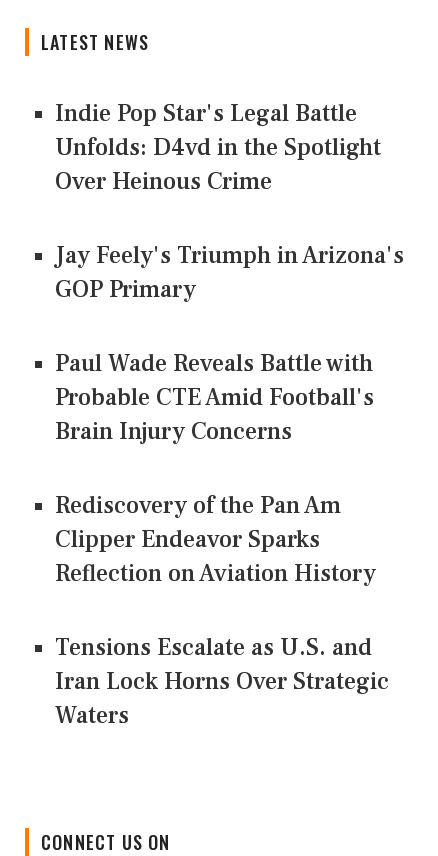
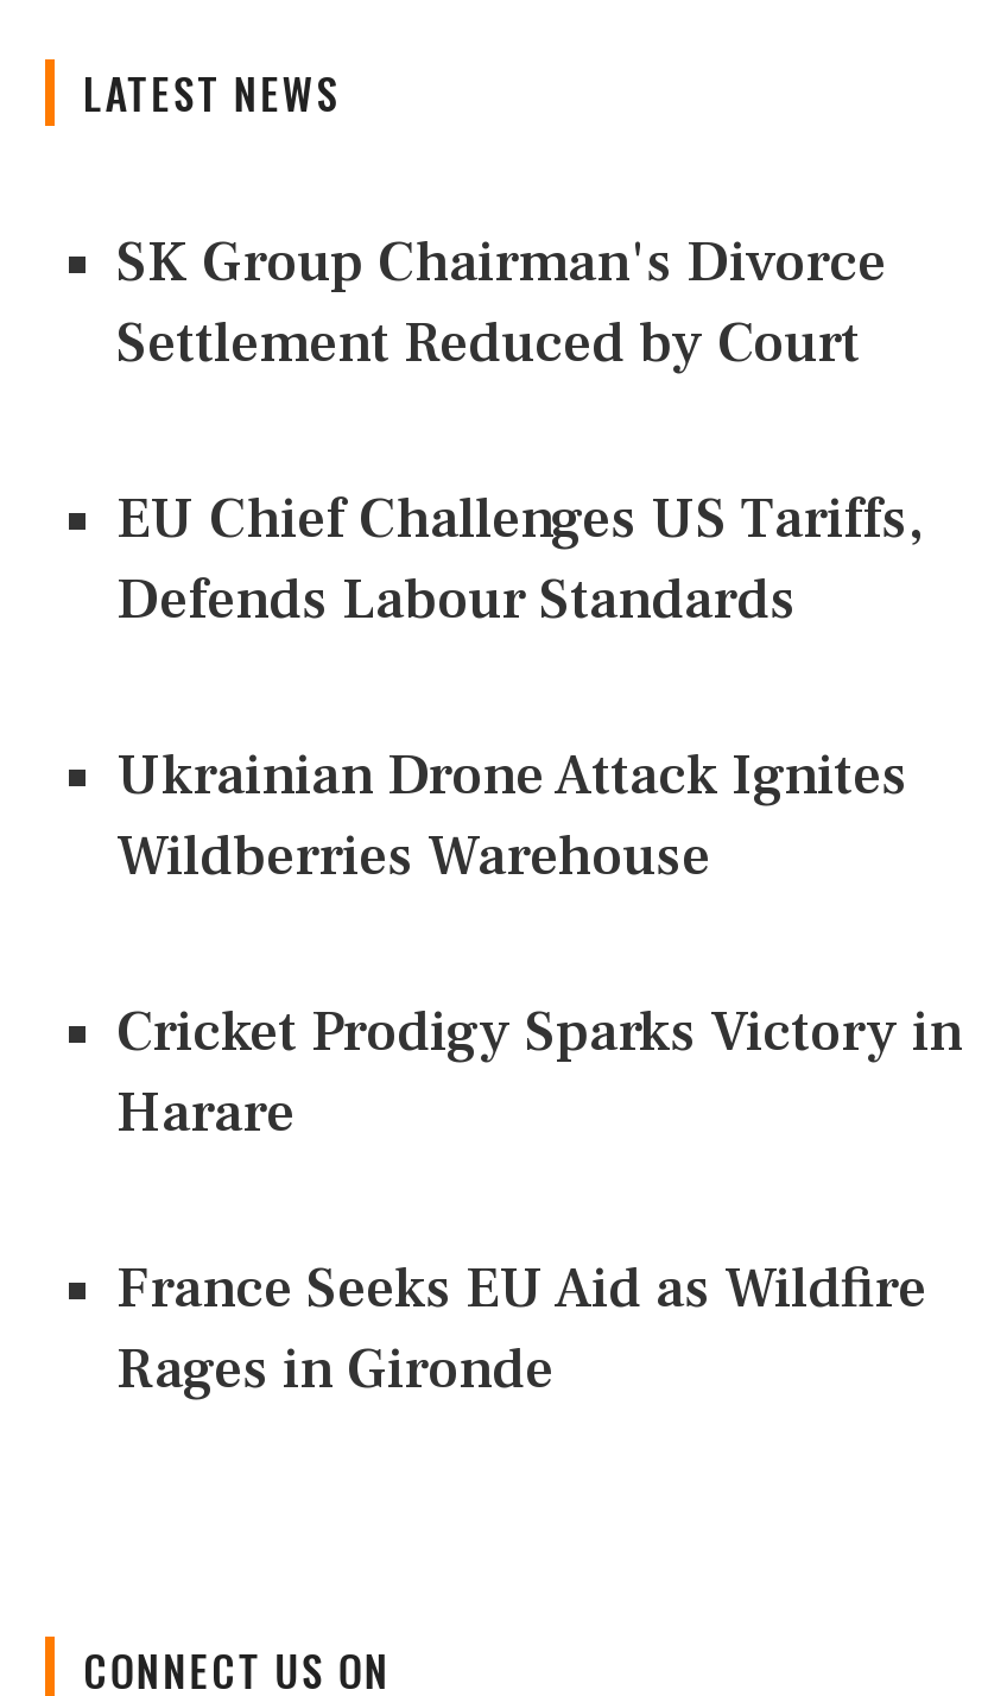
[55,98,381,197] Indie Pop Star's Legal Battle | Unfolds: D4vd in the Spotlight | Over Heinous Crime -> [116,226,886,380] SK Group Chairman's Divorce | Settlement Reduced by Court
[55,240,404,305] Jay Feely's Triumph in Arizona's | GOP Primary -> [116,482,924,637] EU Chief Challenges US Tariffs, | Defends Labour Standards
[55,348,374,447] Paul Wade Reveals Battle with | Probable CTE Amid Football's | Brain Injury Concerns -> [116,739,907,893] Ukrainian Drone Attack Ignites | Wildberries Warehouse
[55,490,376,589] Rediscovery of the Pan Am | Clipper Endeavor Sparks | Reflection on Aviation History -> [116,995,962,1150] Cricket Prodigy Sparks Victory in | Harare
[55,632,389,731] Tensions Escalate as U.S. and | Iran Lock Horns Over Strategic | Waters -> [116,1252,926,1406] France Seeks EU Aid as Wildfire | Rages in Gironde

